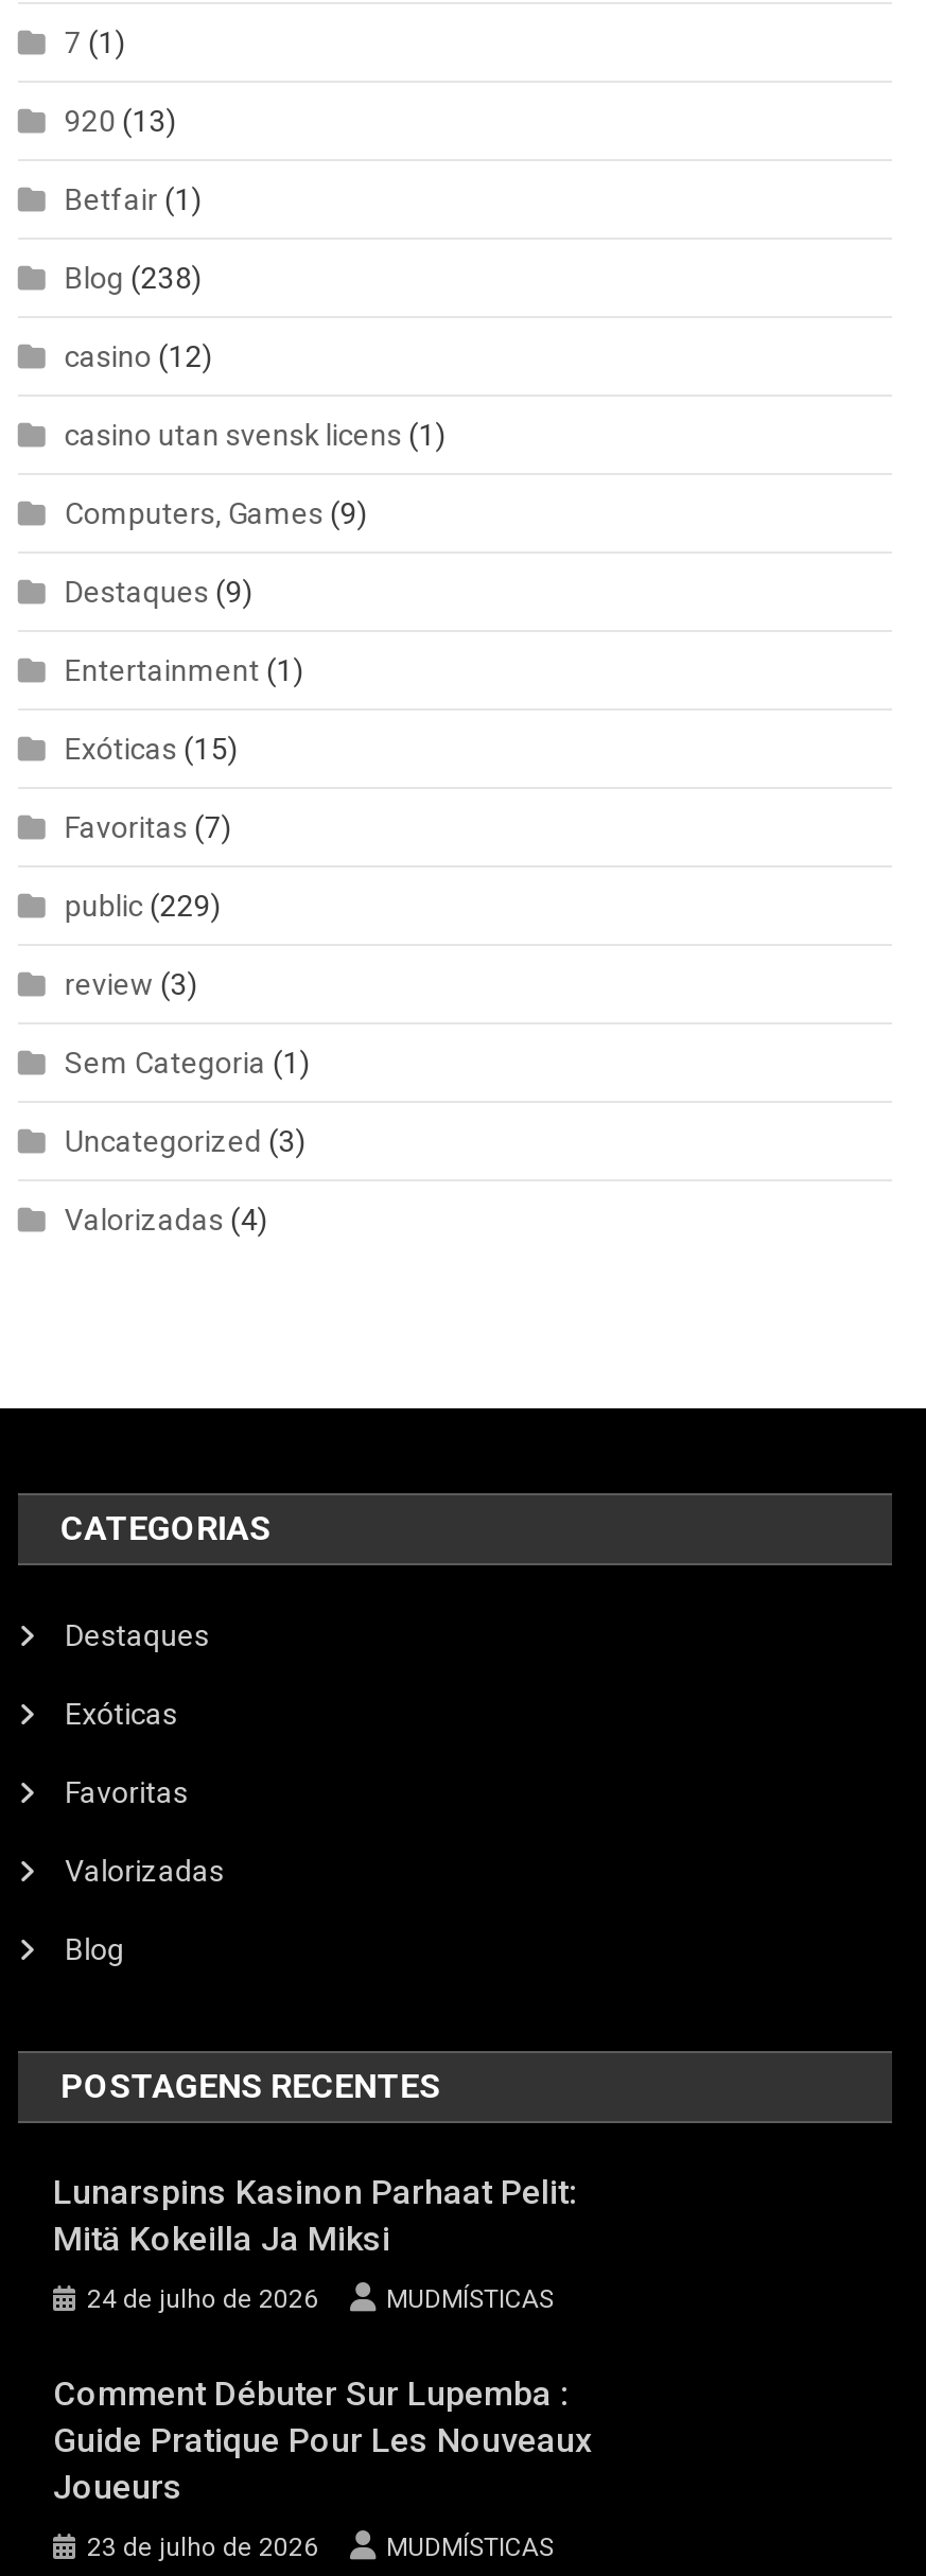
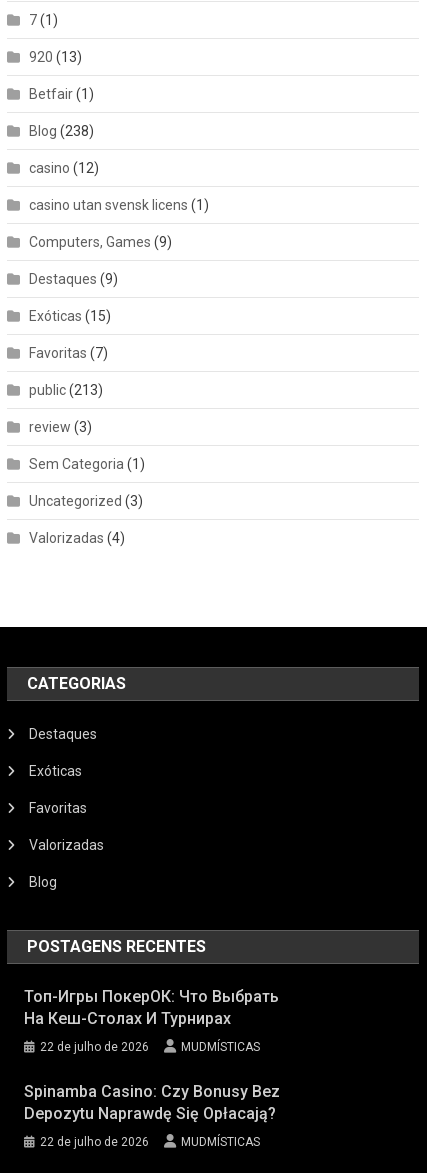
[64,653,304,687] Entertainment (1) -> none
[64,889,221,922] public (229) -> [29,382,103,398] public (213)
[53,2172,577,2259] Lunarspins Kasinon Parhaat Pelit: | Mitä Kokeilla Ja Miksi -> [23,987,278,1028] Топ-Игры ПокерОК: Что Выбрать | На Кеш-Столах И Турнирах
[87,2284,318,2314] 24 de julho de 2026 -> [39,1040,148,1054] 22 de julho de 2026
[53,2373,592,2507] Comment Débuter Sur Lupemba : | Guide Pratique Pour Les Nouveaux | Joueurs -> [23,1082,279,1123] Spinamba Casino: Czy Bonusy Bez | Depozytu Naprawdę Się Opłacają?
[87,2532,318,2562] 23 de julho de 2026 -> [39,1135,148,1149] 22 de julho de 2026

